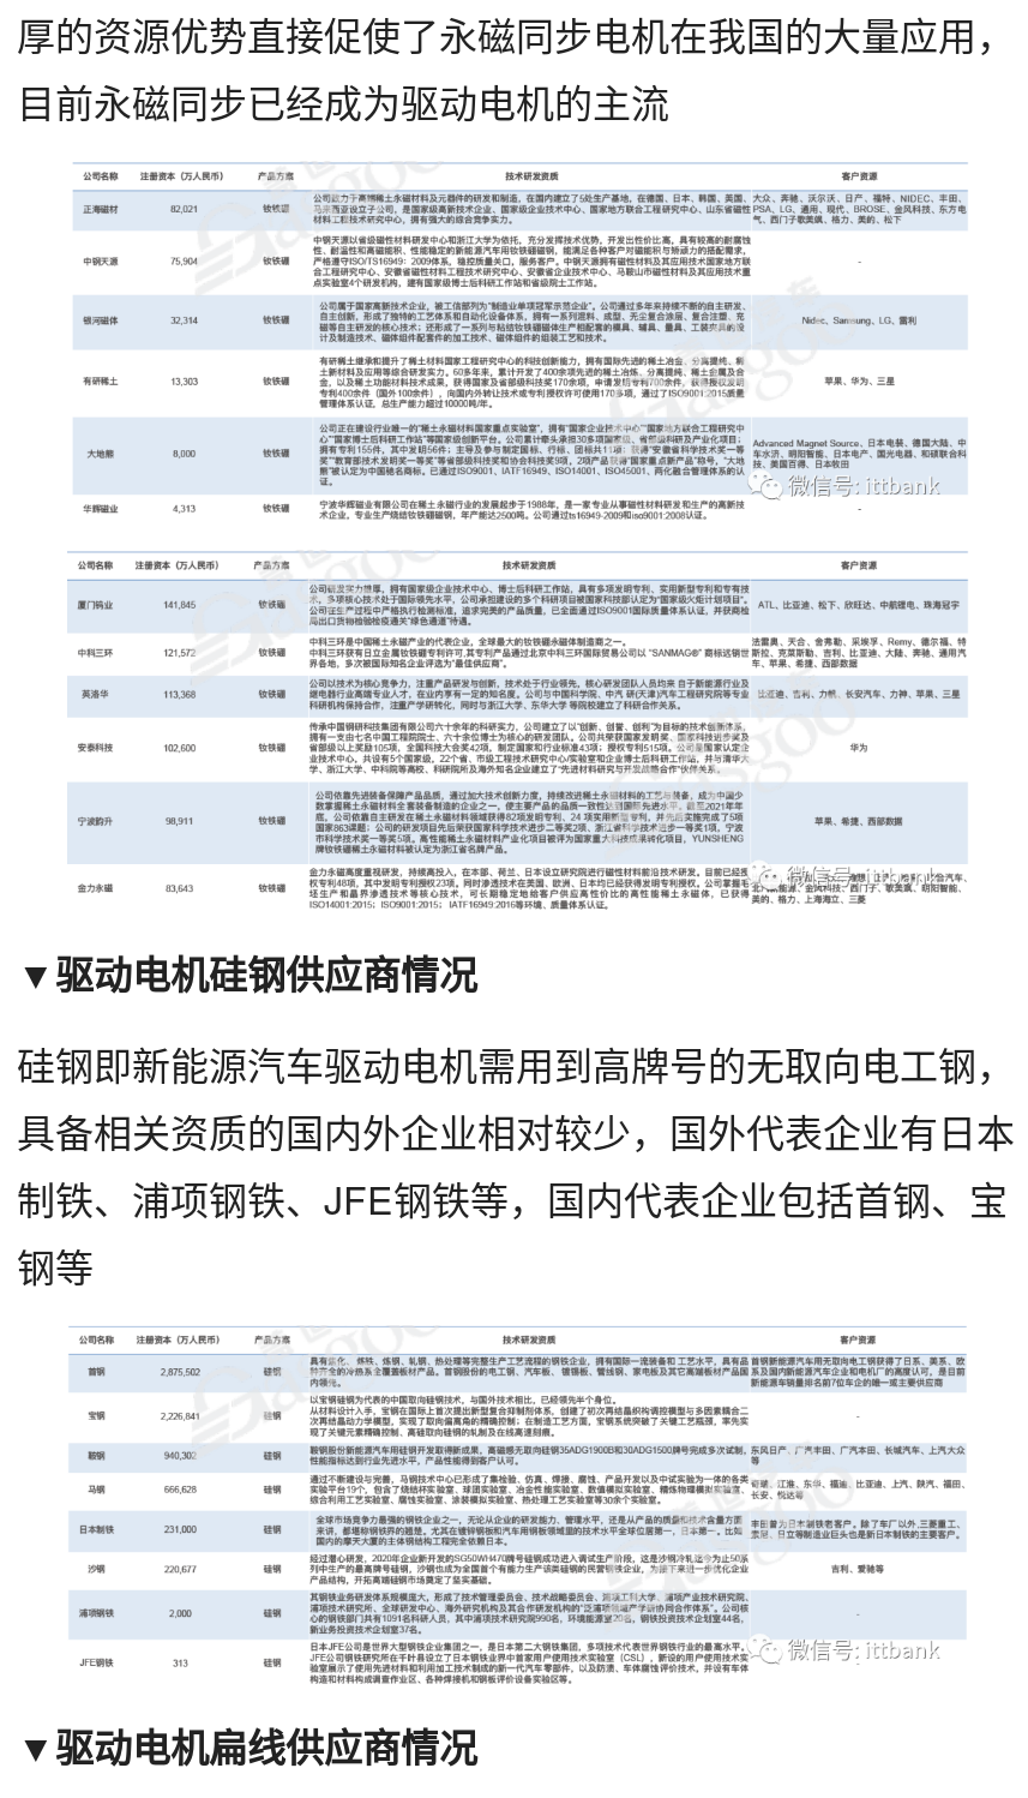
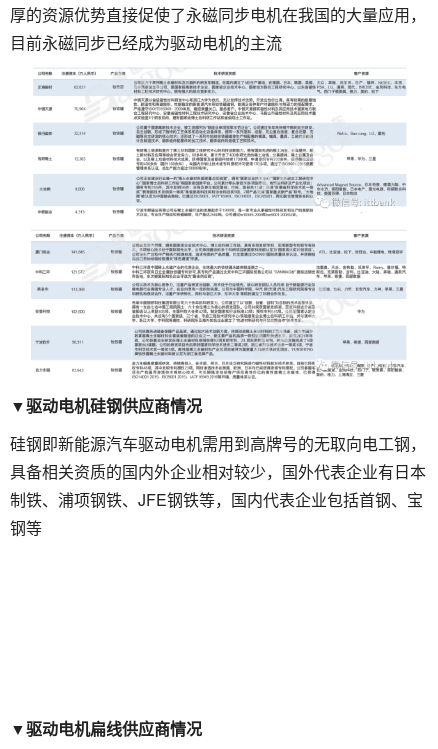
[67,1325,967,1685] [image] -> none

